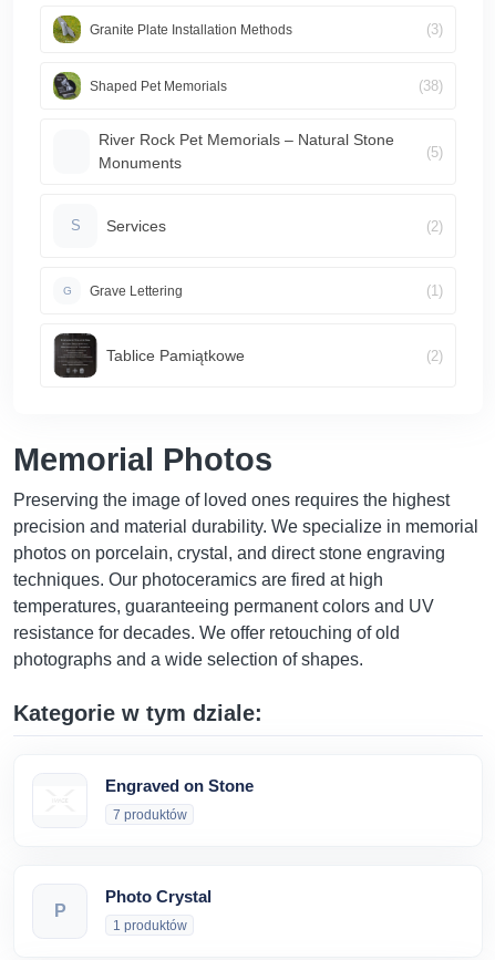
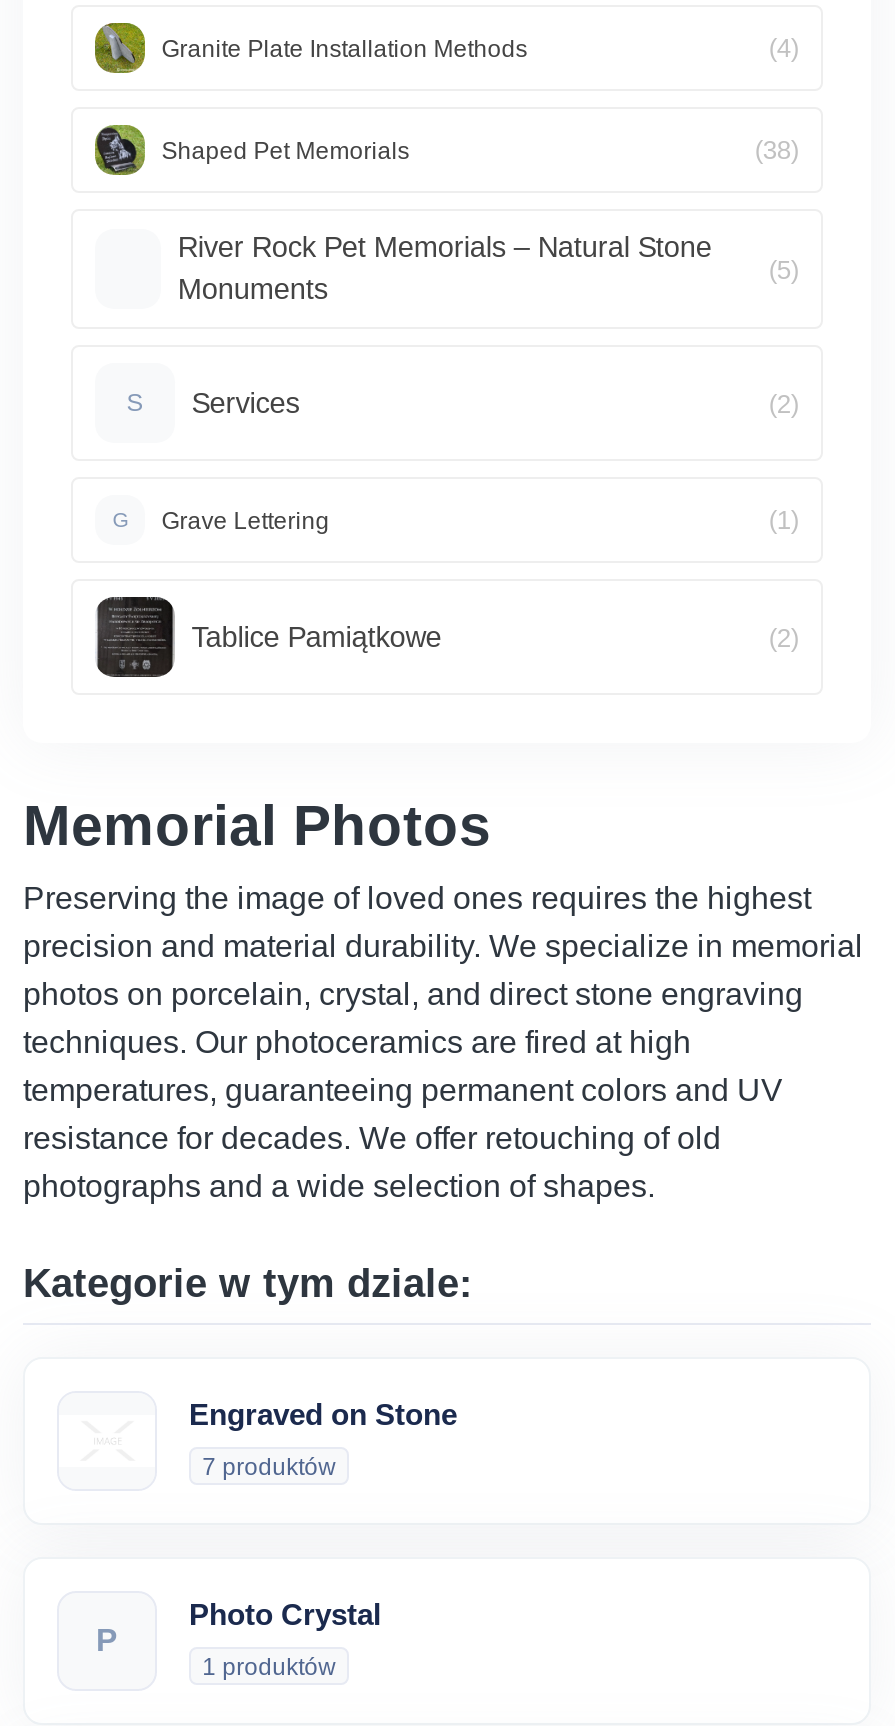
[426,21,443,38] (3) -> [769,33,799,63] (4)

